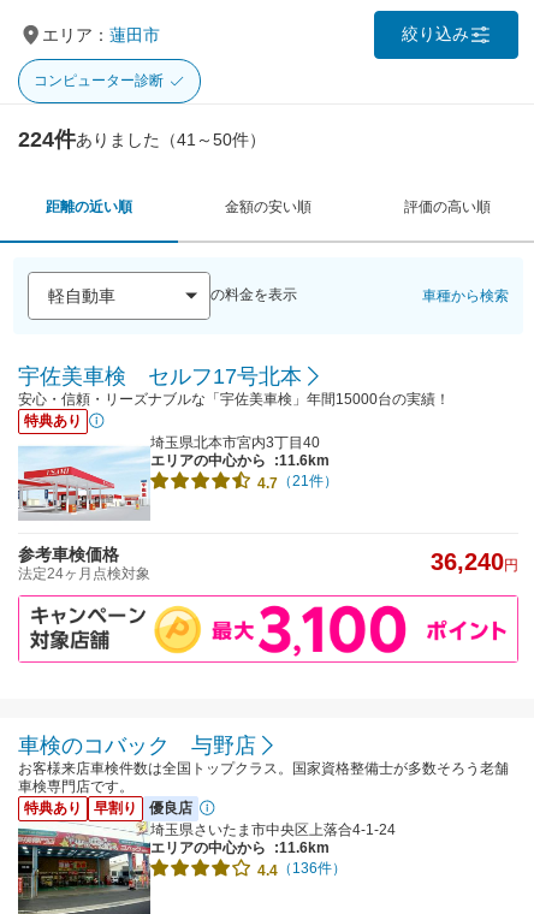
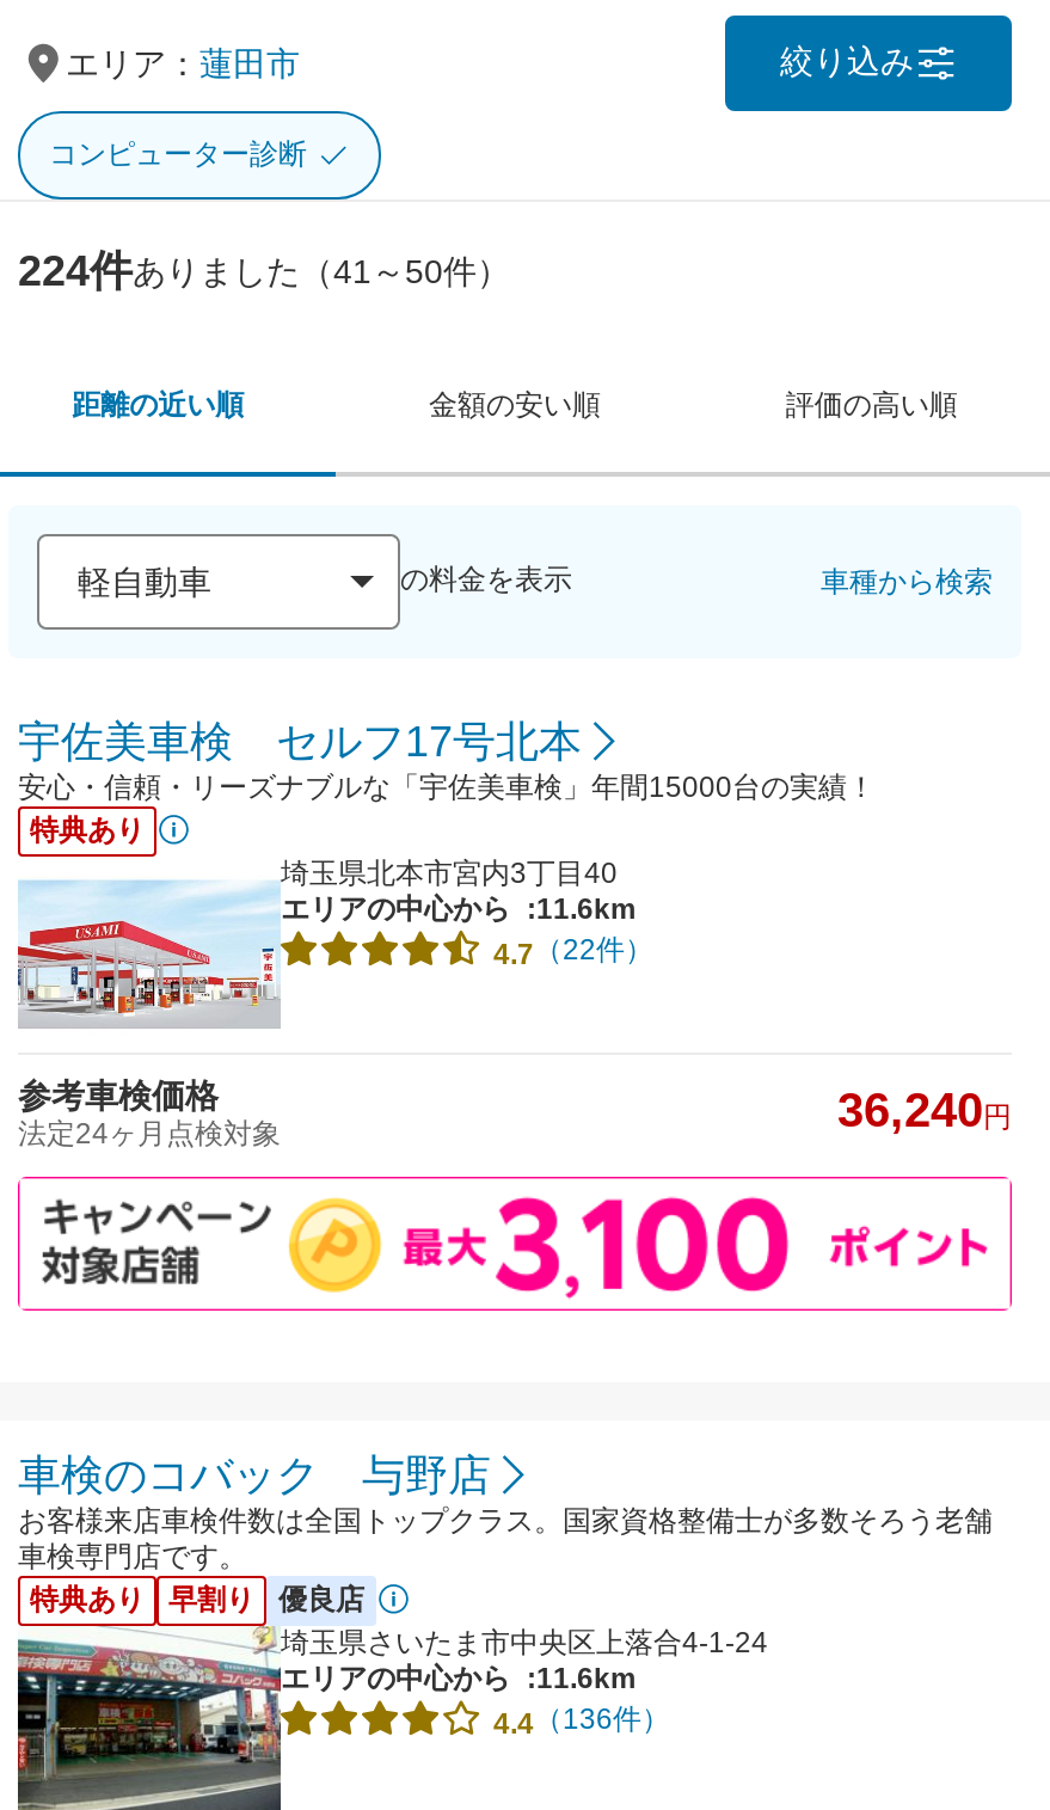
[257,472,338,491] 4.7（21件） -> [493,932,653,970] 4.7（22件）

